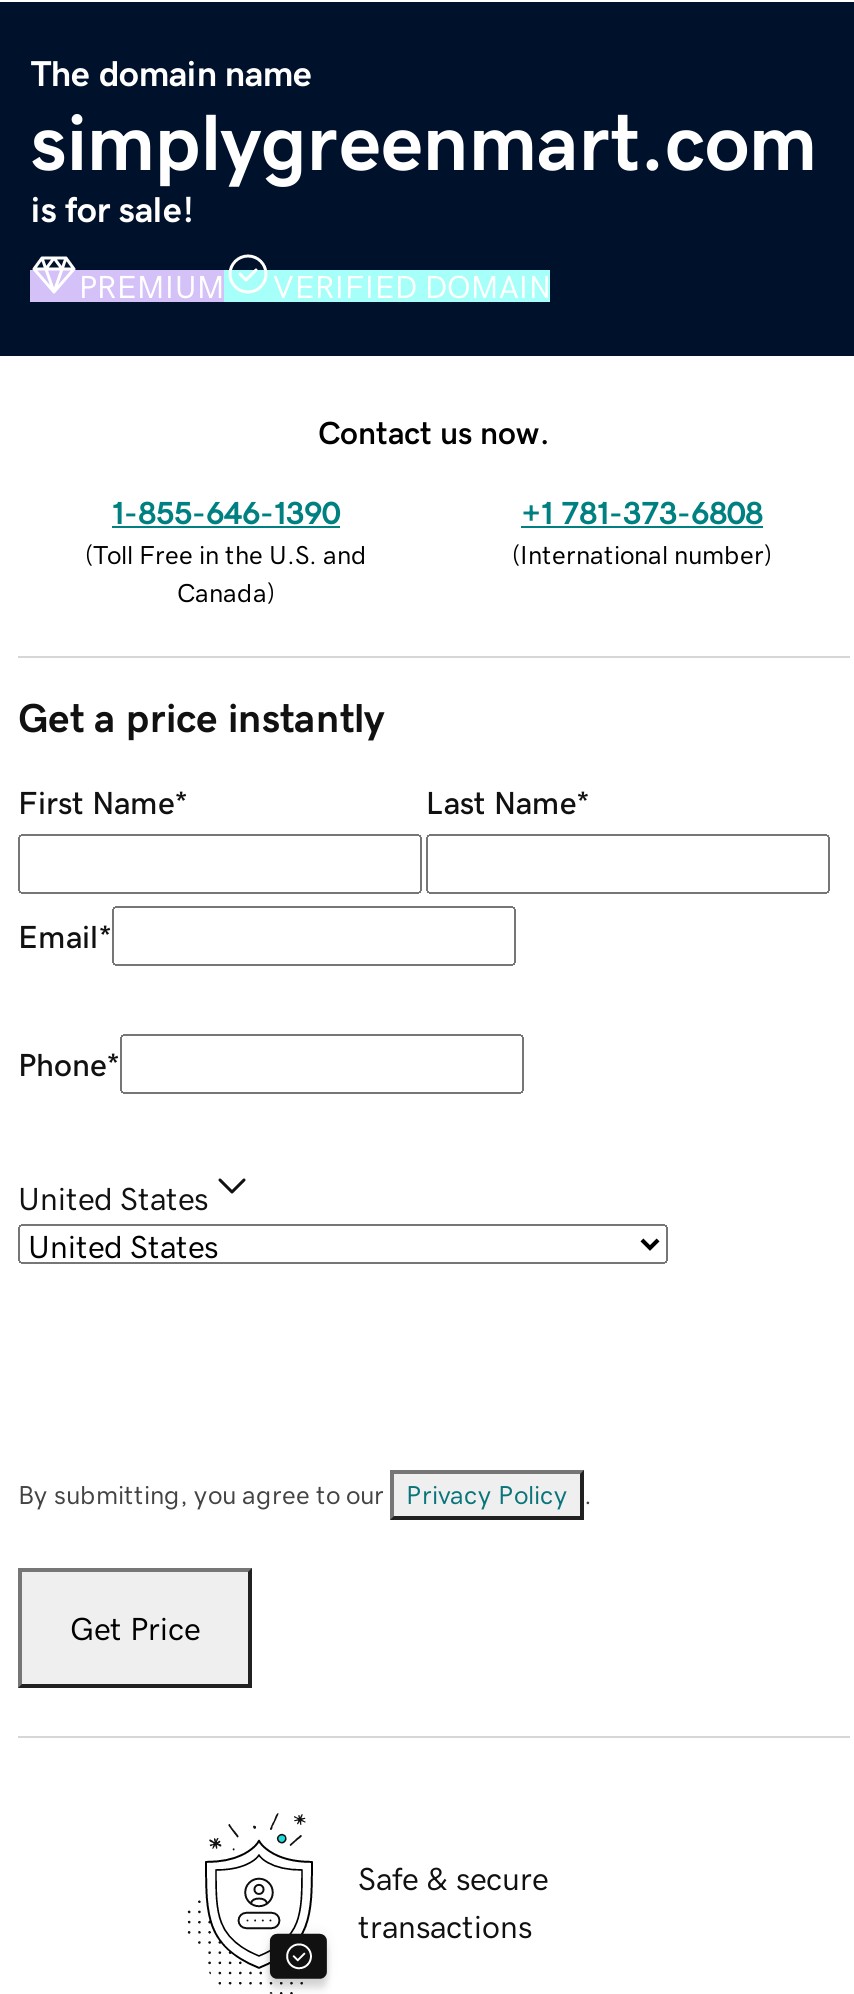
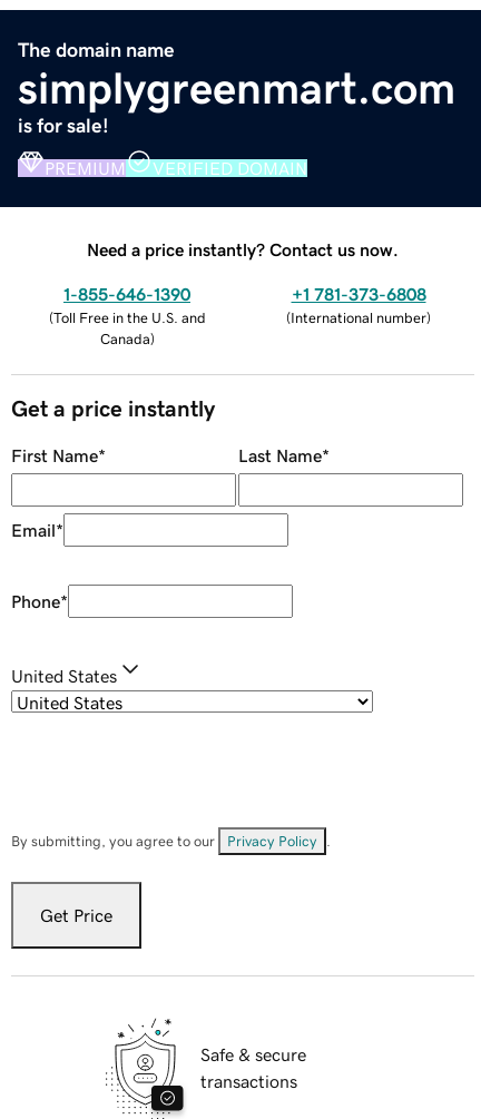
[318,415,550,447] Contact us now. -> [87,240,399,258] Need a price instantly? Contact us now.

